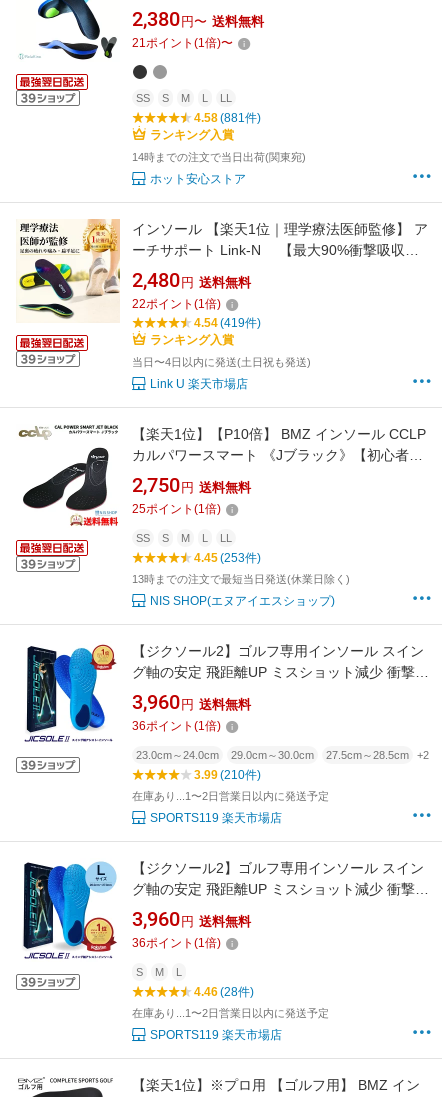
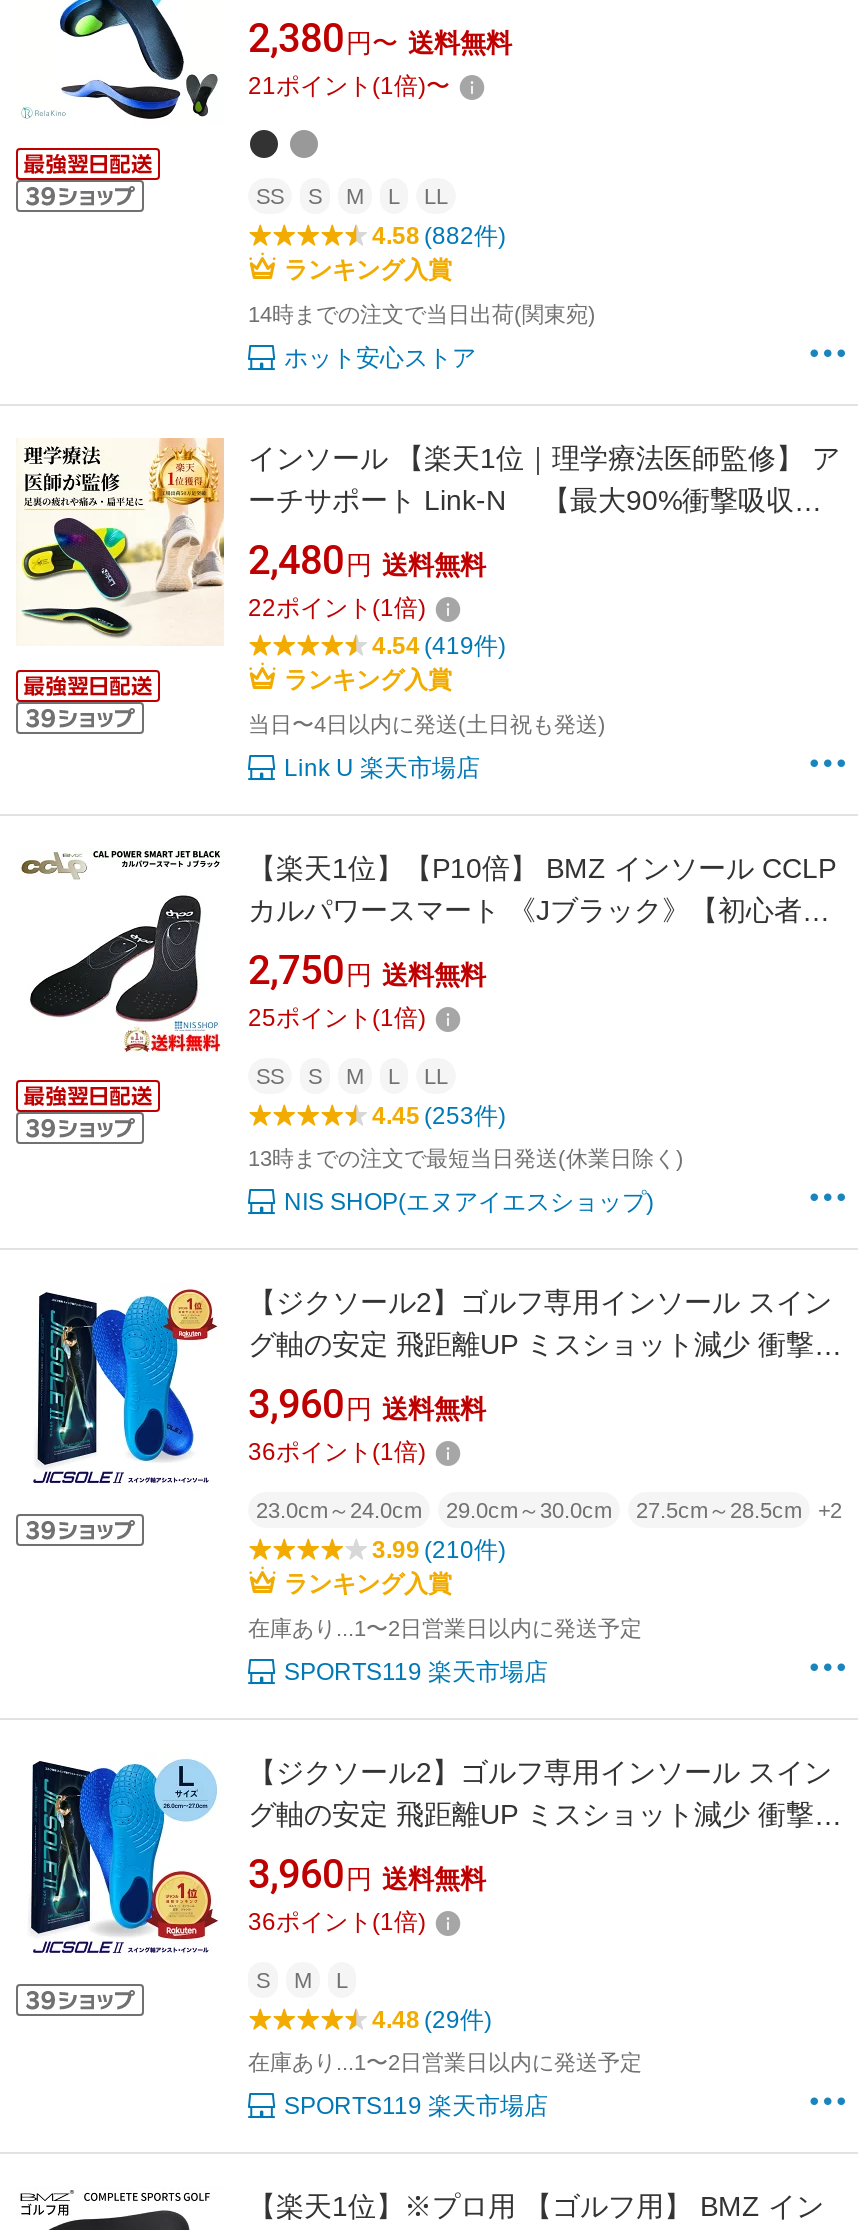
[194,111,261,125] 4.58 (881件) -> [372,223,506,251] 4.58 (882件)
none -> [284,1571,452,1599] ランキング入賞
[194,985,254,999] 4.46 (28件) -> [372,2007,492,2035] 4.48 (29件)

